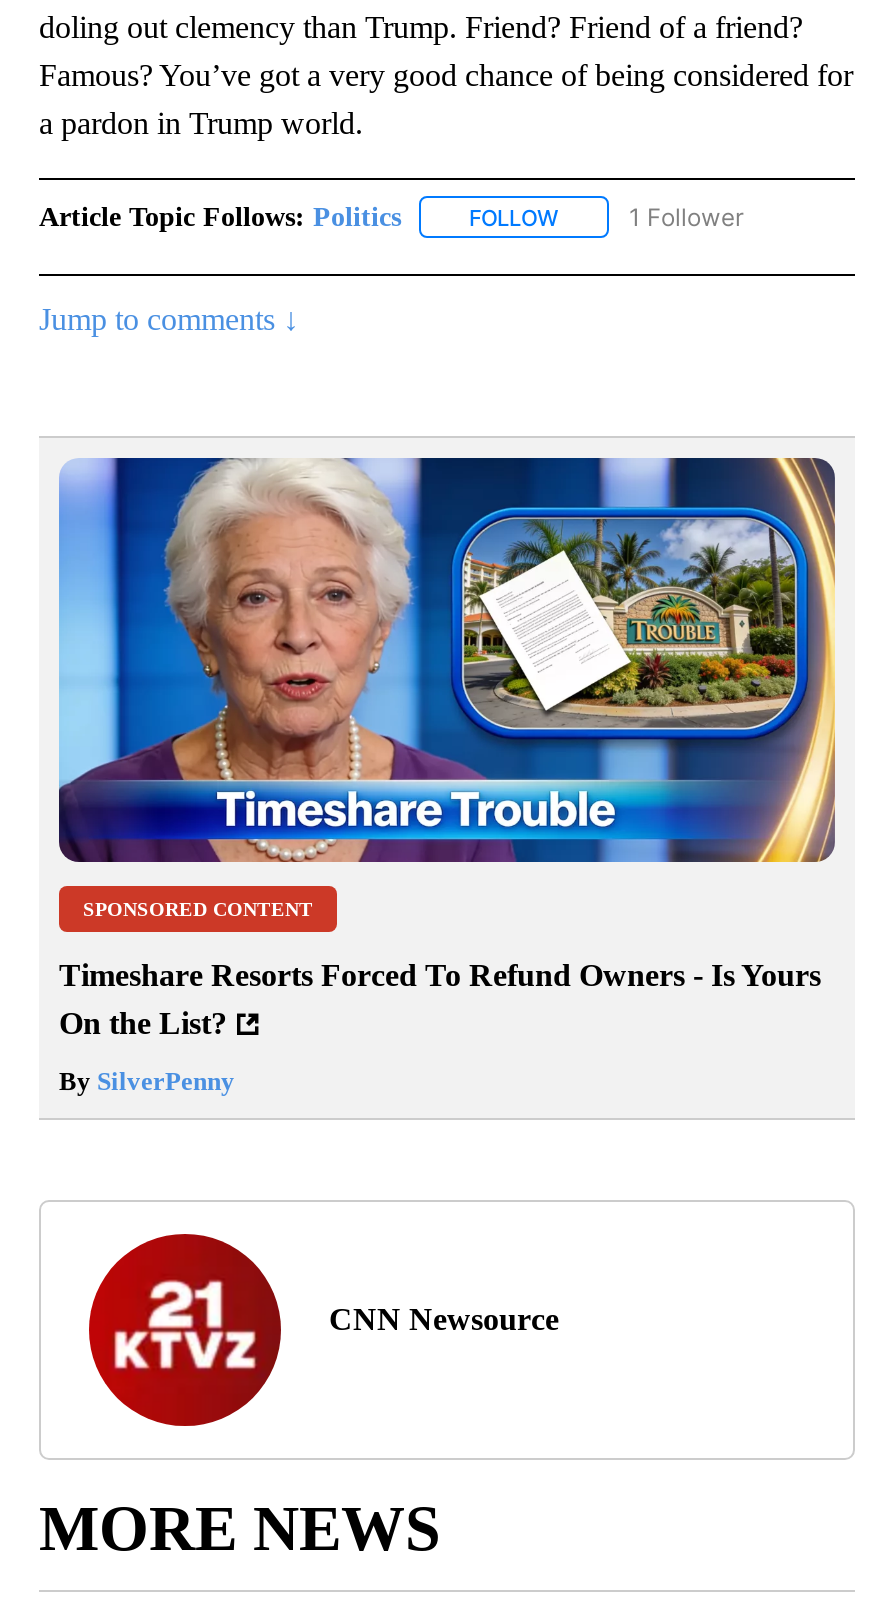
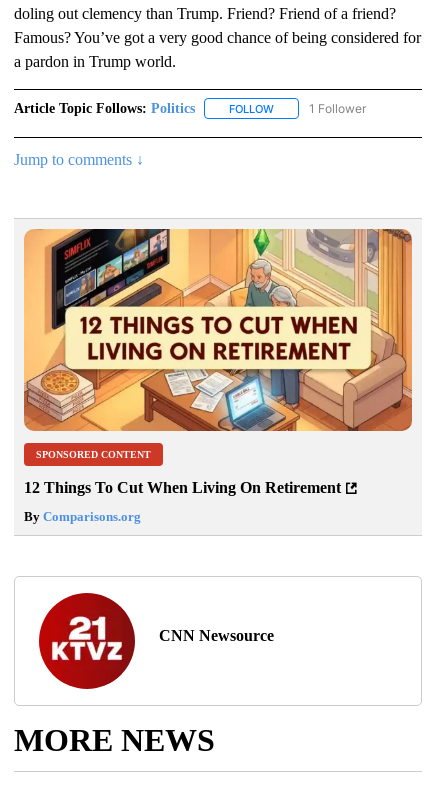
[57,456,837,864] [image] -> [23,228,413,432] [image]
[59,959,821,1041] Timeshare Resorts Forced To Refund Owners - Is Yours | On the List? -> [24,479,341,496] 12 Things To Cut When Living On Retirement
[59,1067,235,1097] By SilverPenny -> [24,509,141,524] By Comparisons.org

